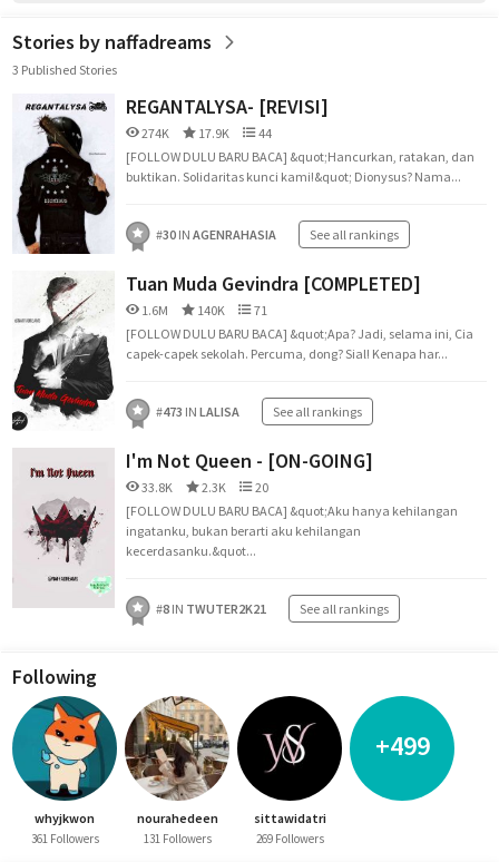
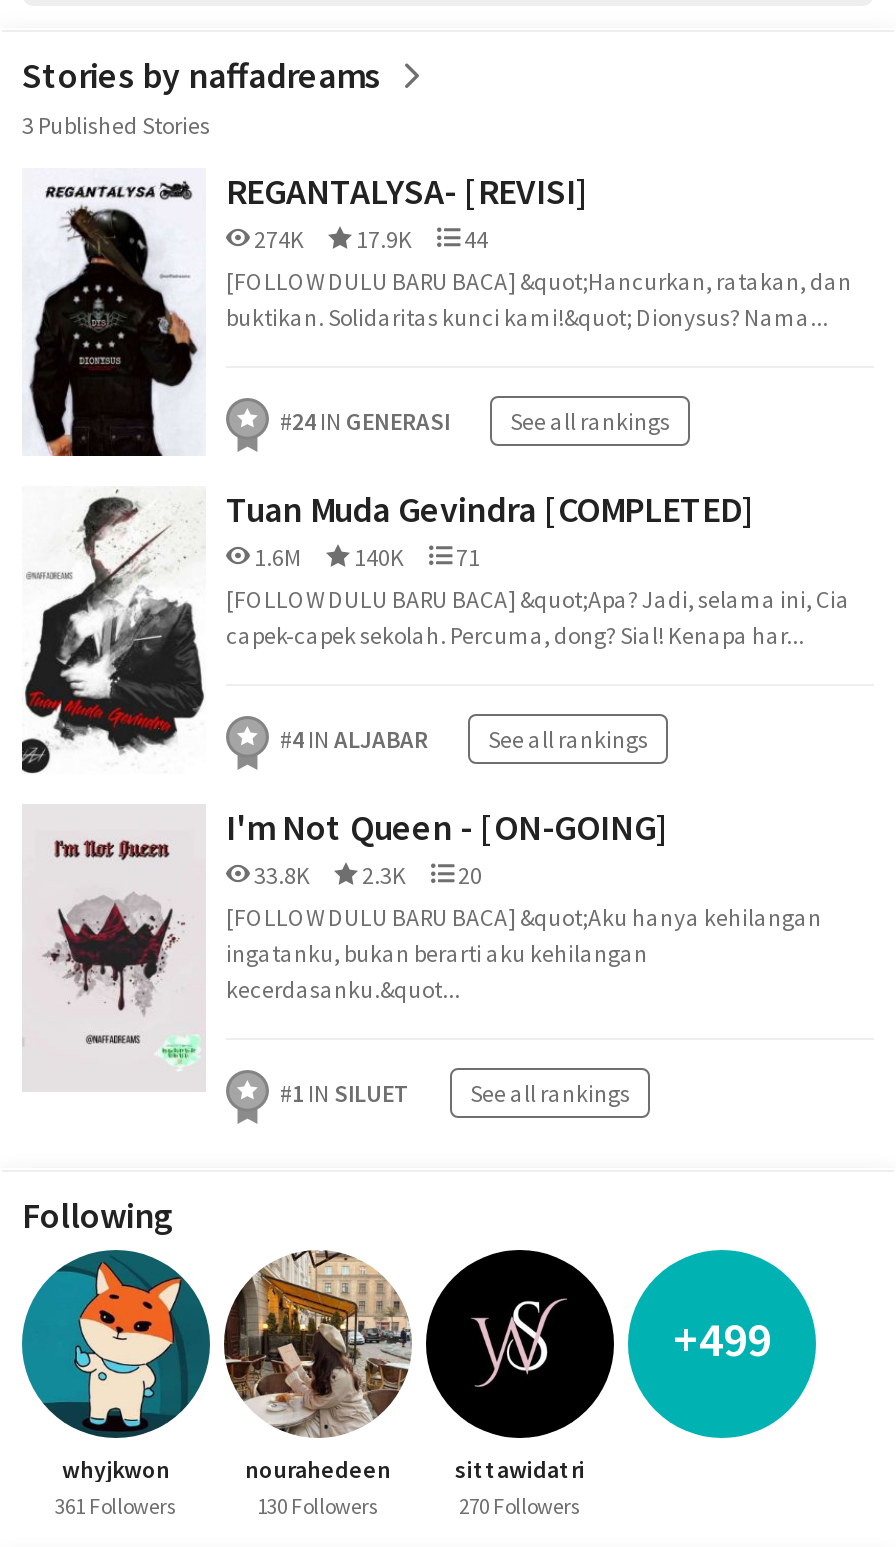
[156,226,276,243] #30 IN AGENRAHASIA -> [280,406,450,436] #24 IN GENERASI
[156,403,362,420] #473 IN LALISA See all rankings -> [280,724,648,754] #4 IN ALJABAR See all rankings
[156,600,389,617] #8 IN TWUTER2K21 See all rankings -> [280,1078,630,1108] #1 IN SILUET See all rankings
[143,831,211,846] 131 Followers -> [257,1492,379,1520] 130 Followers
[256,831,324,846] 269 Followers -> [459,1492,581,1520] 270 Followers

